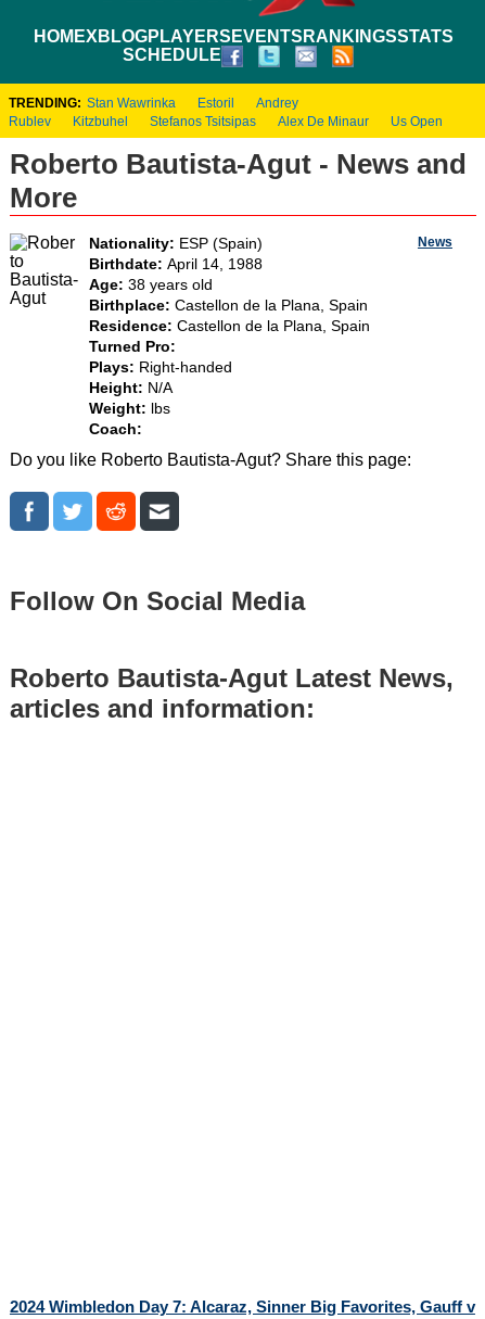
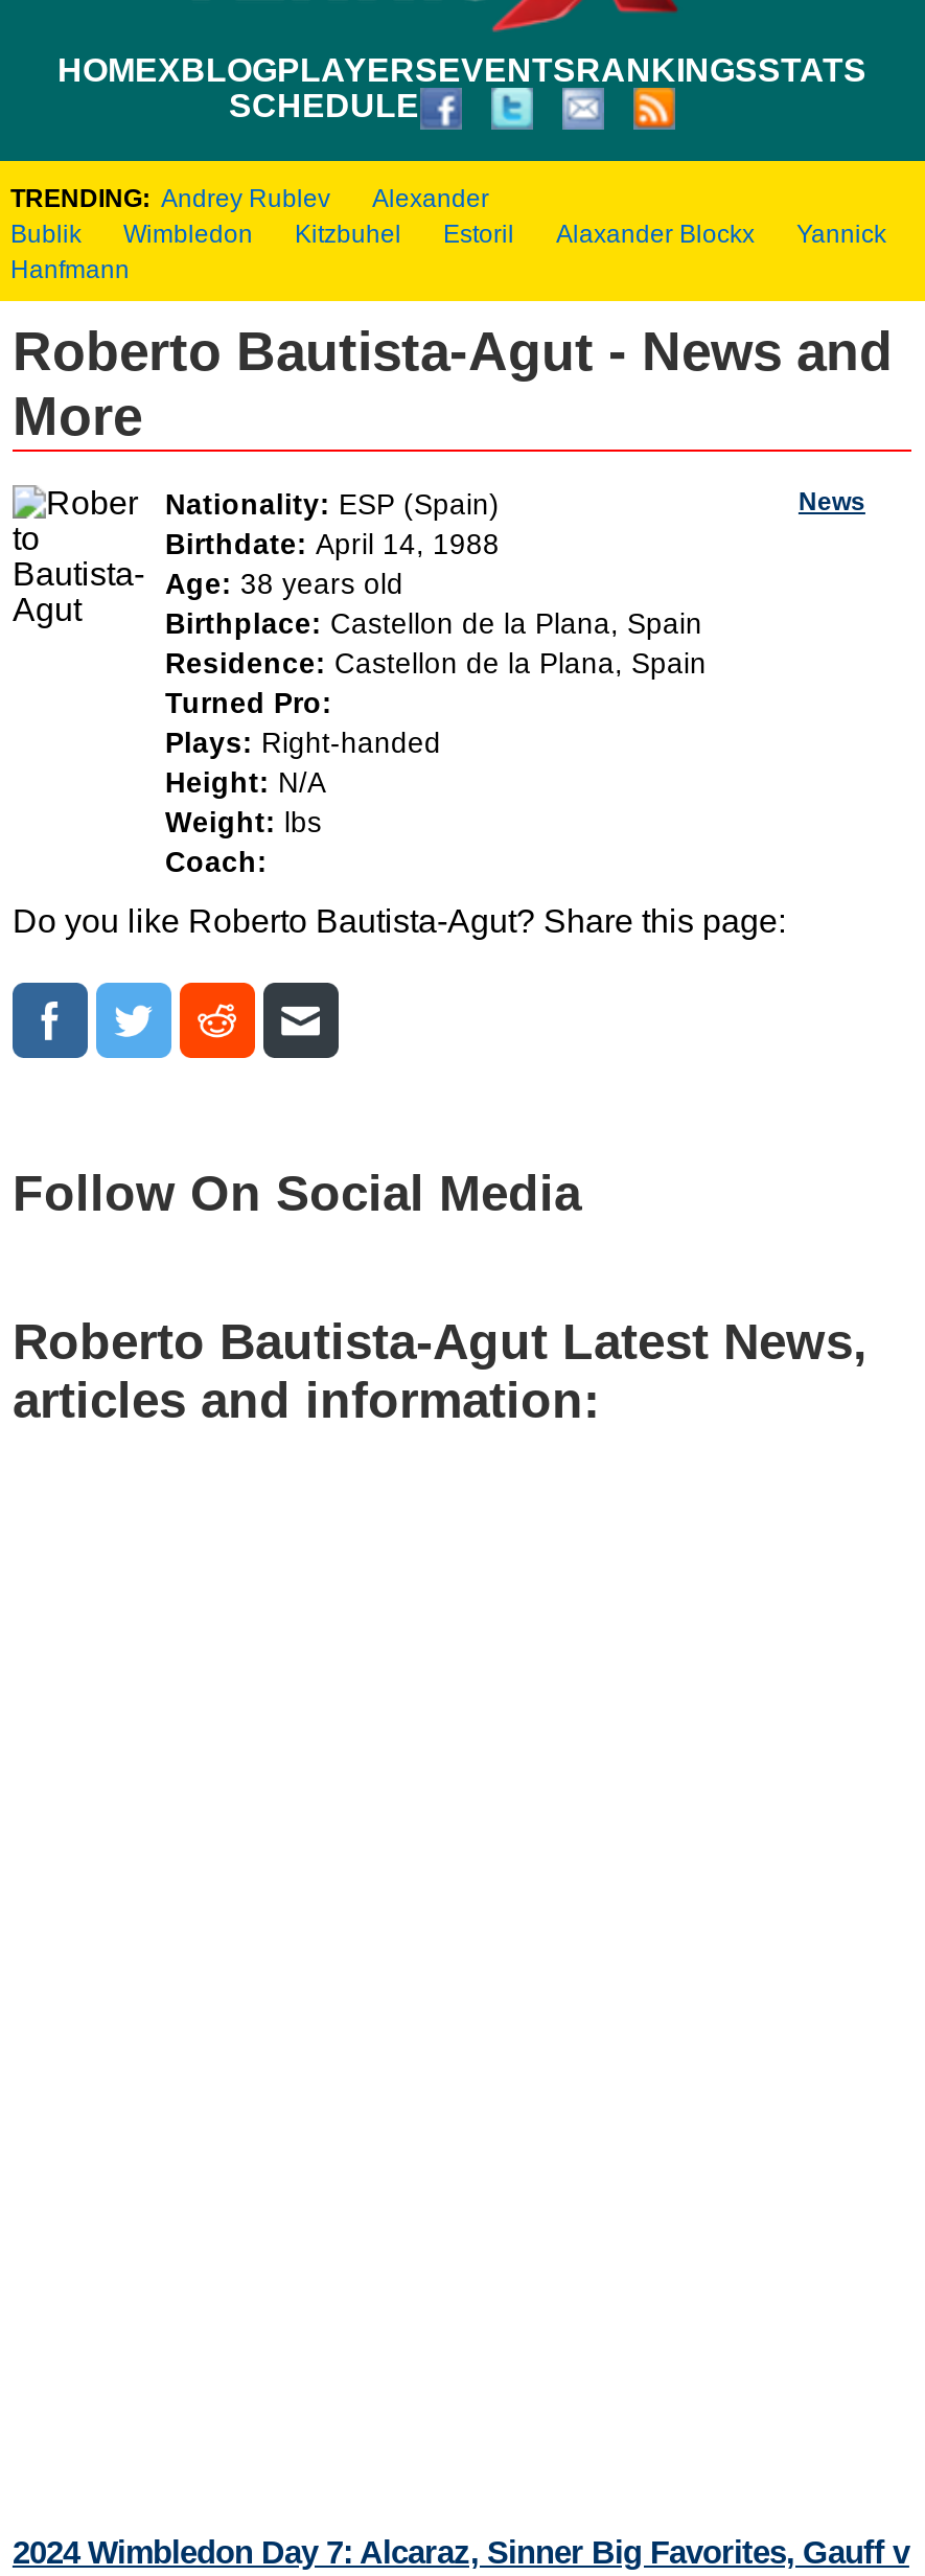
[9,96,176,111] TRENDING: Stan Wawrinka -> [10,184,489,249] TRENDING: Andrey Rublev | Alexander | Bublik | Wimbledon | Kitzbuhel
[9,96,443,129] Andrey | Rublev | Kitzbuhel | Stefanos Tsitsipas | Alex De Minaur | Us Open -> [10,220,886,284] Alaxander Blockx | Yannick | Hanfmann

